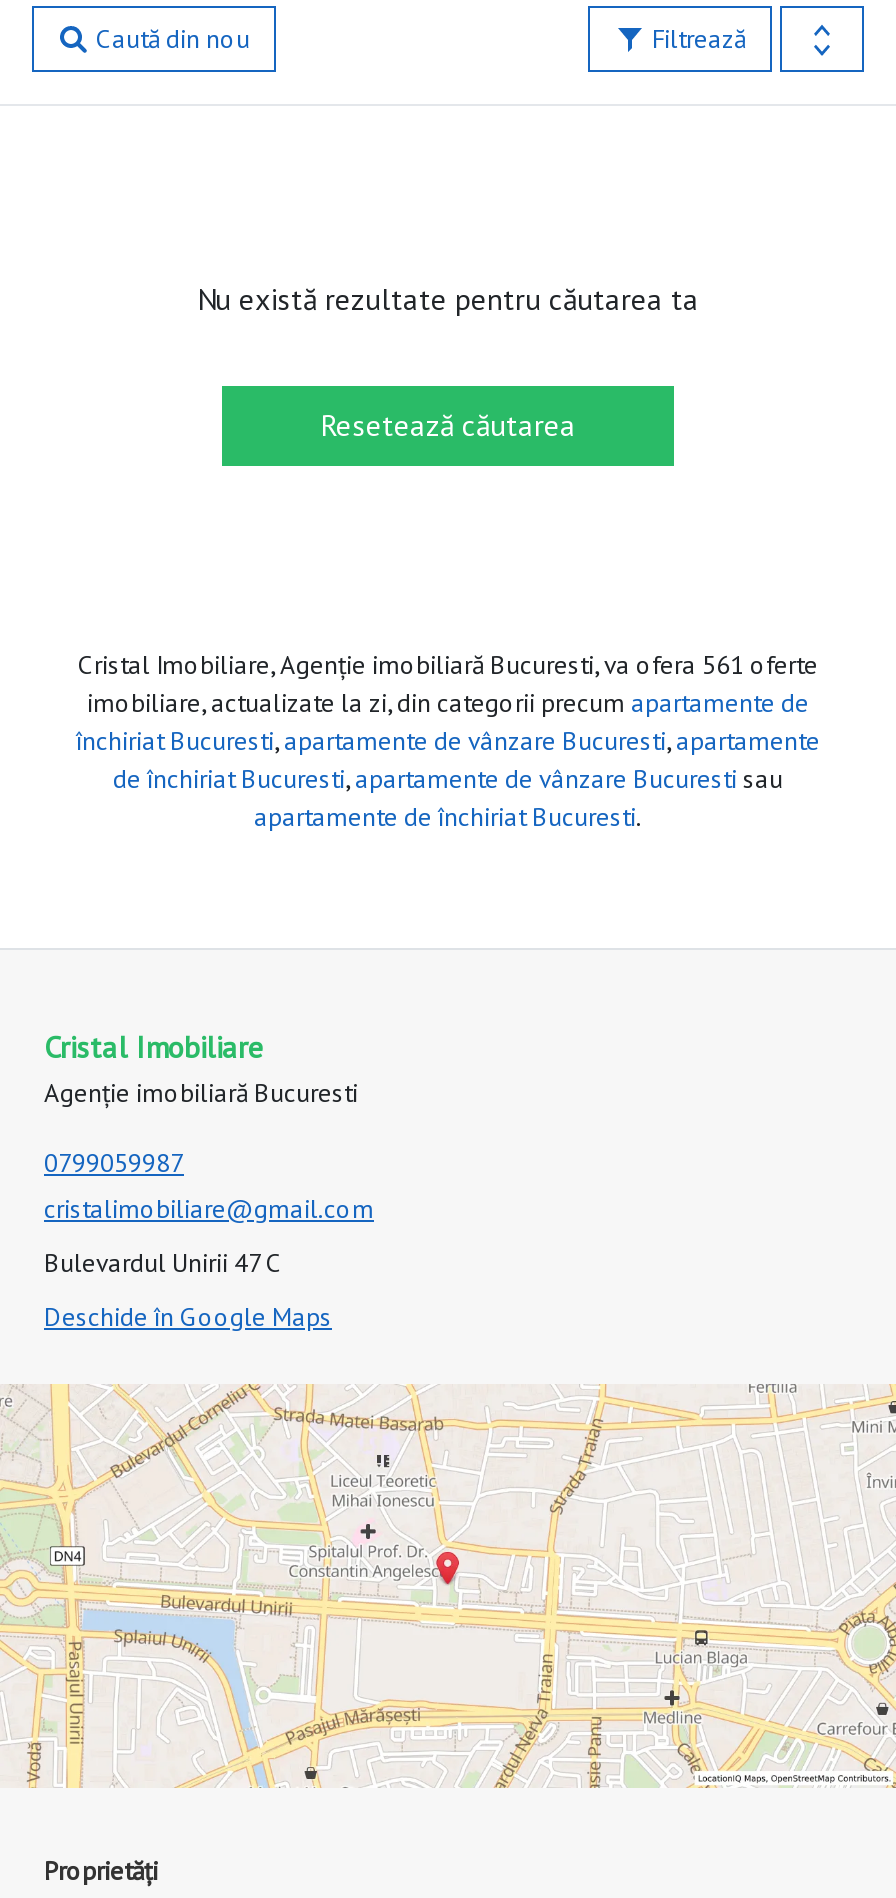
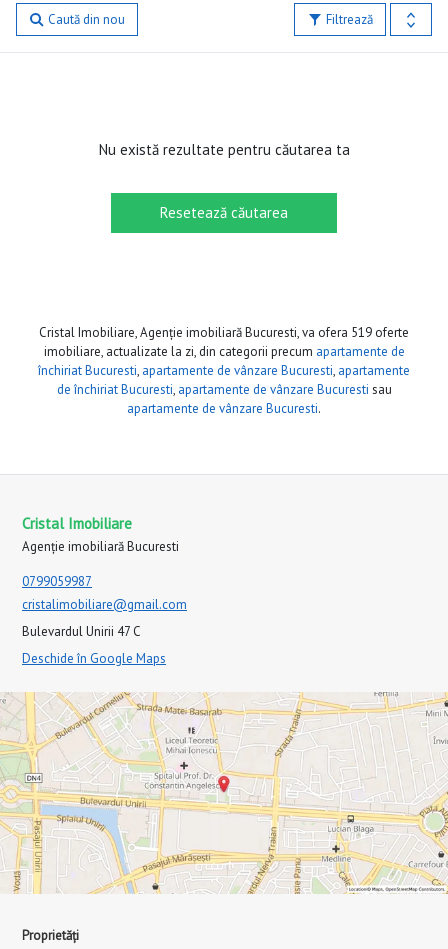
[78,648,818,682] Cristal Imobiliare, Agenție imobiliară Bucuresti, va ofera 561 oferte -> [39,324,409,341] Cristal Imobiliare, Agenție imobiliară Bucuresti, va ofera 519 oferte
[254,800,642,834] apartamente de închiriat Bucuresti. -> [127,400,321,417] apartamente de vânzare Bucuresti.

